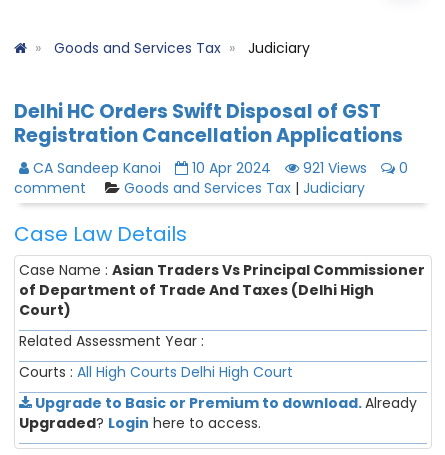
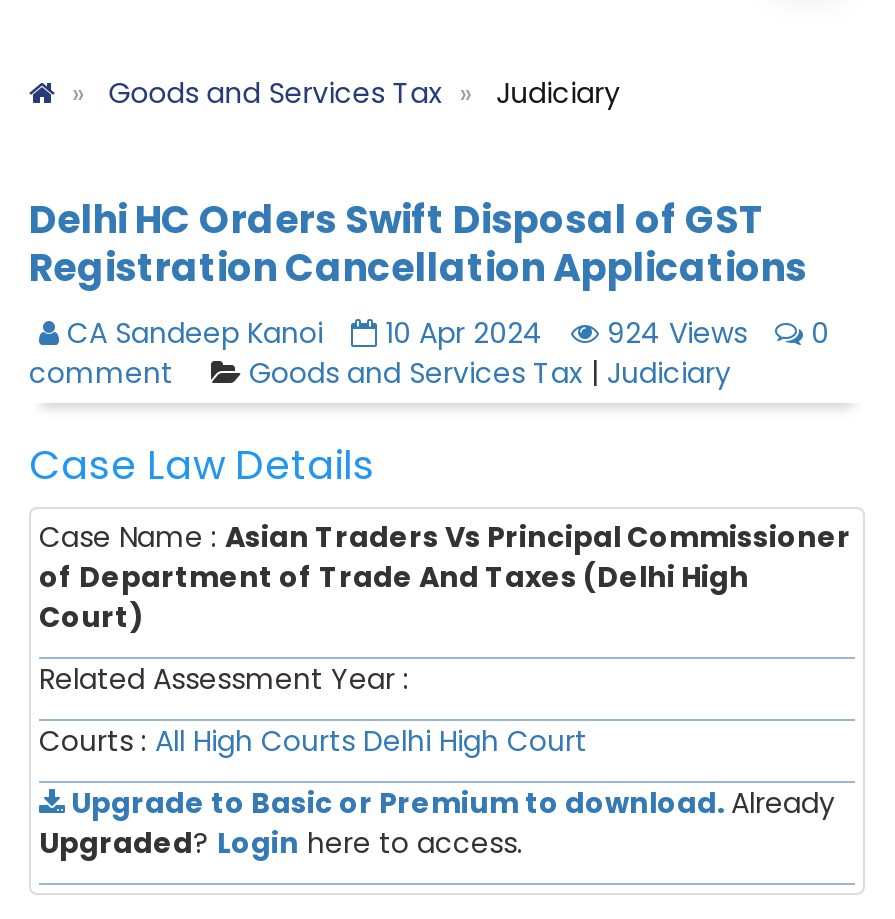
[29,158,408,178] CA Sandeep Kanoi 10 Apr 2024 921 Views 0 -> [59,313,829,353] CA Sandeep Kanoi 10 Apr 2024 924 Views 0

